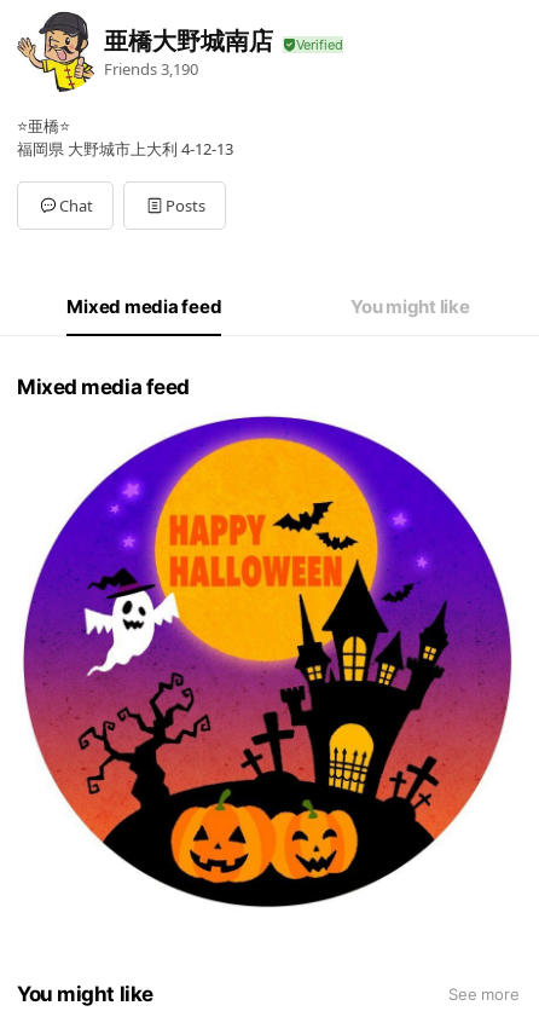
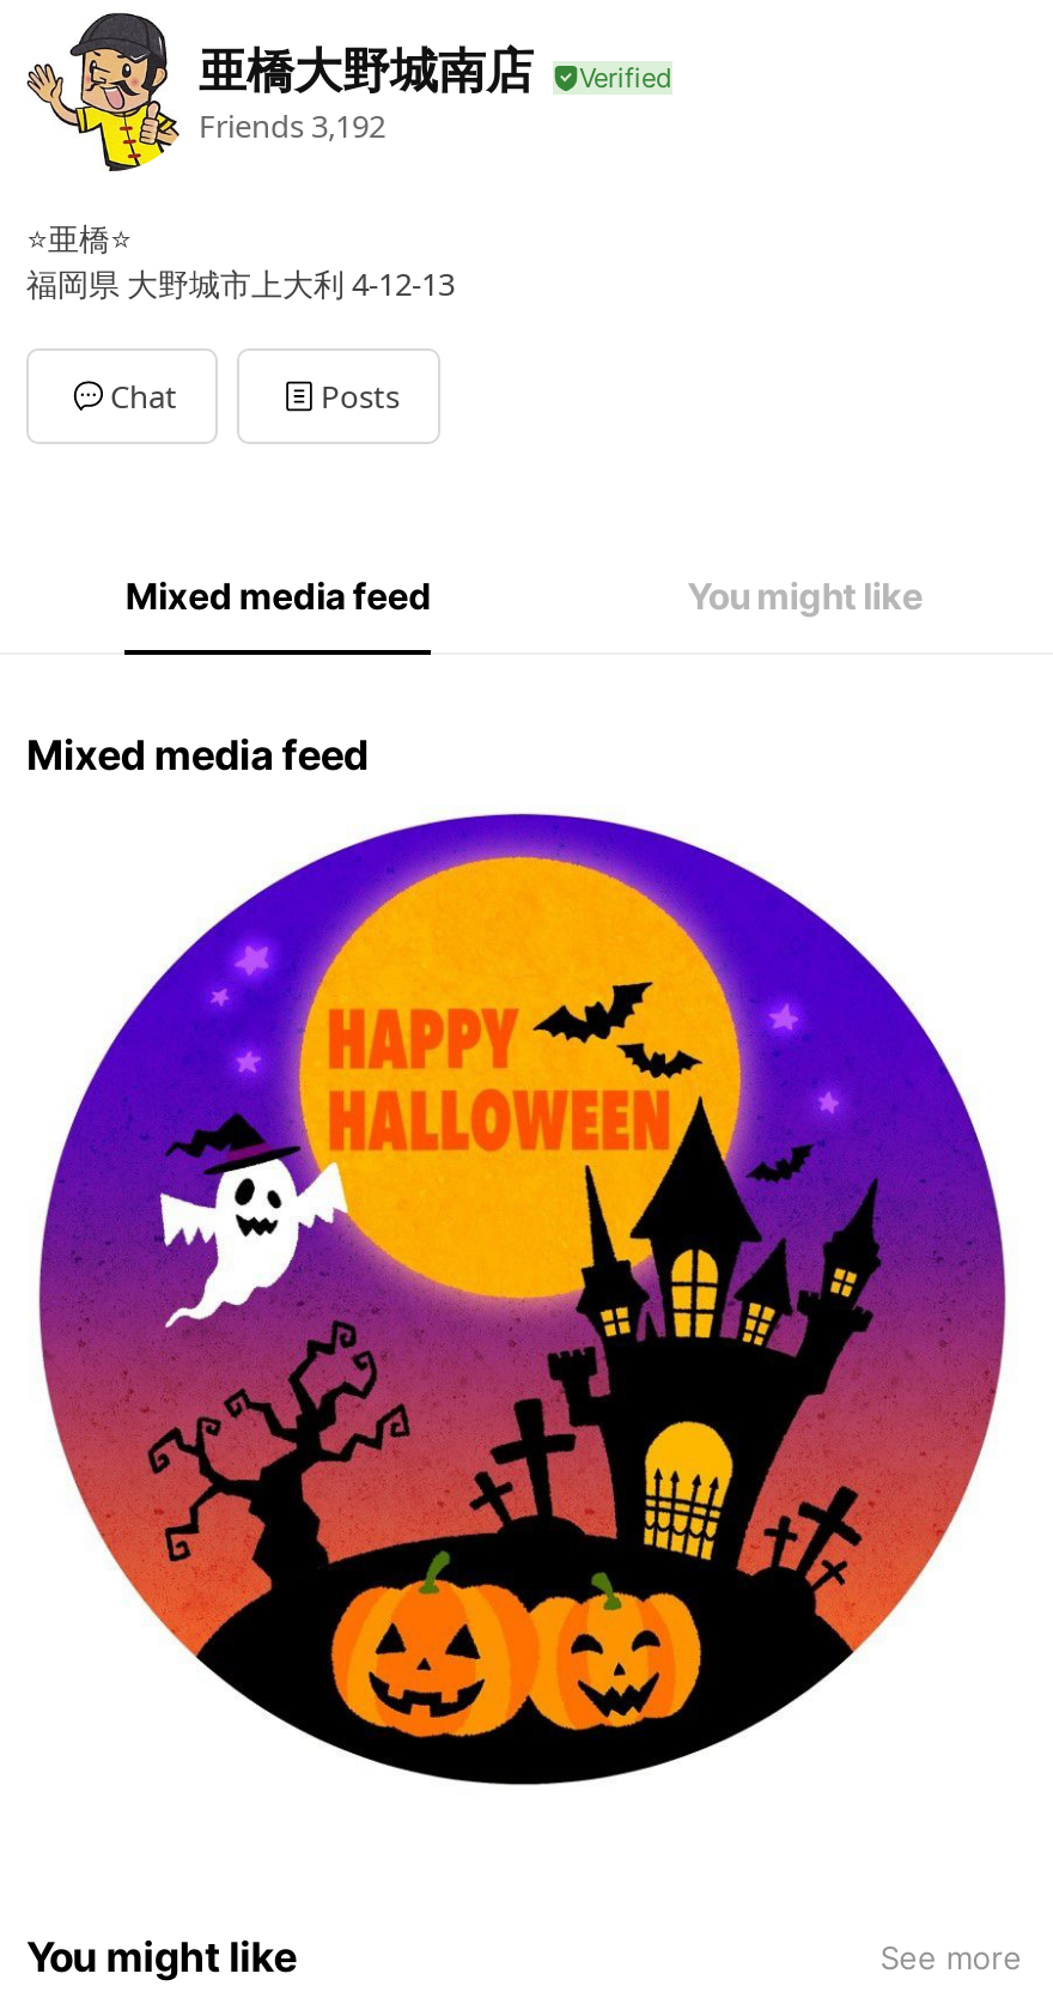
[104,57,198,79] Friends 3,190 -> [199,103,385,146] Friends 3,192

